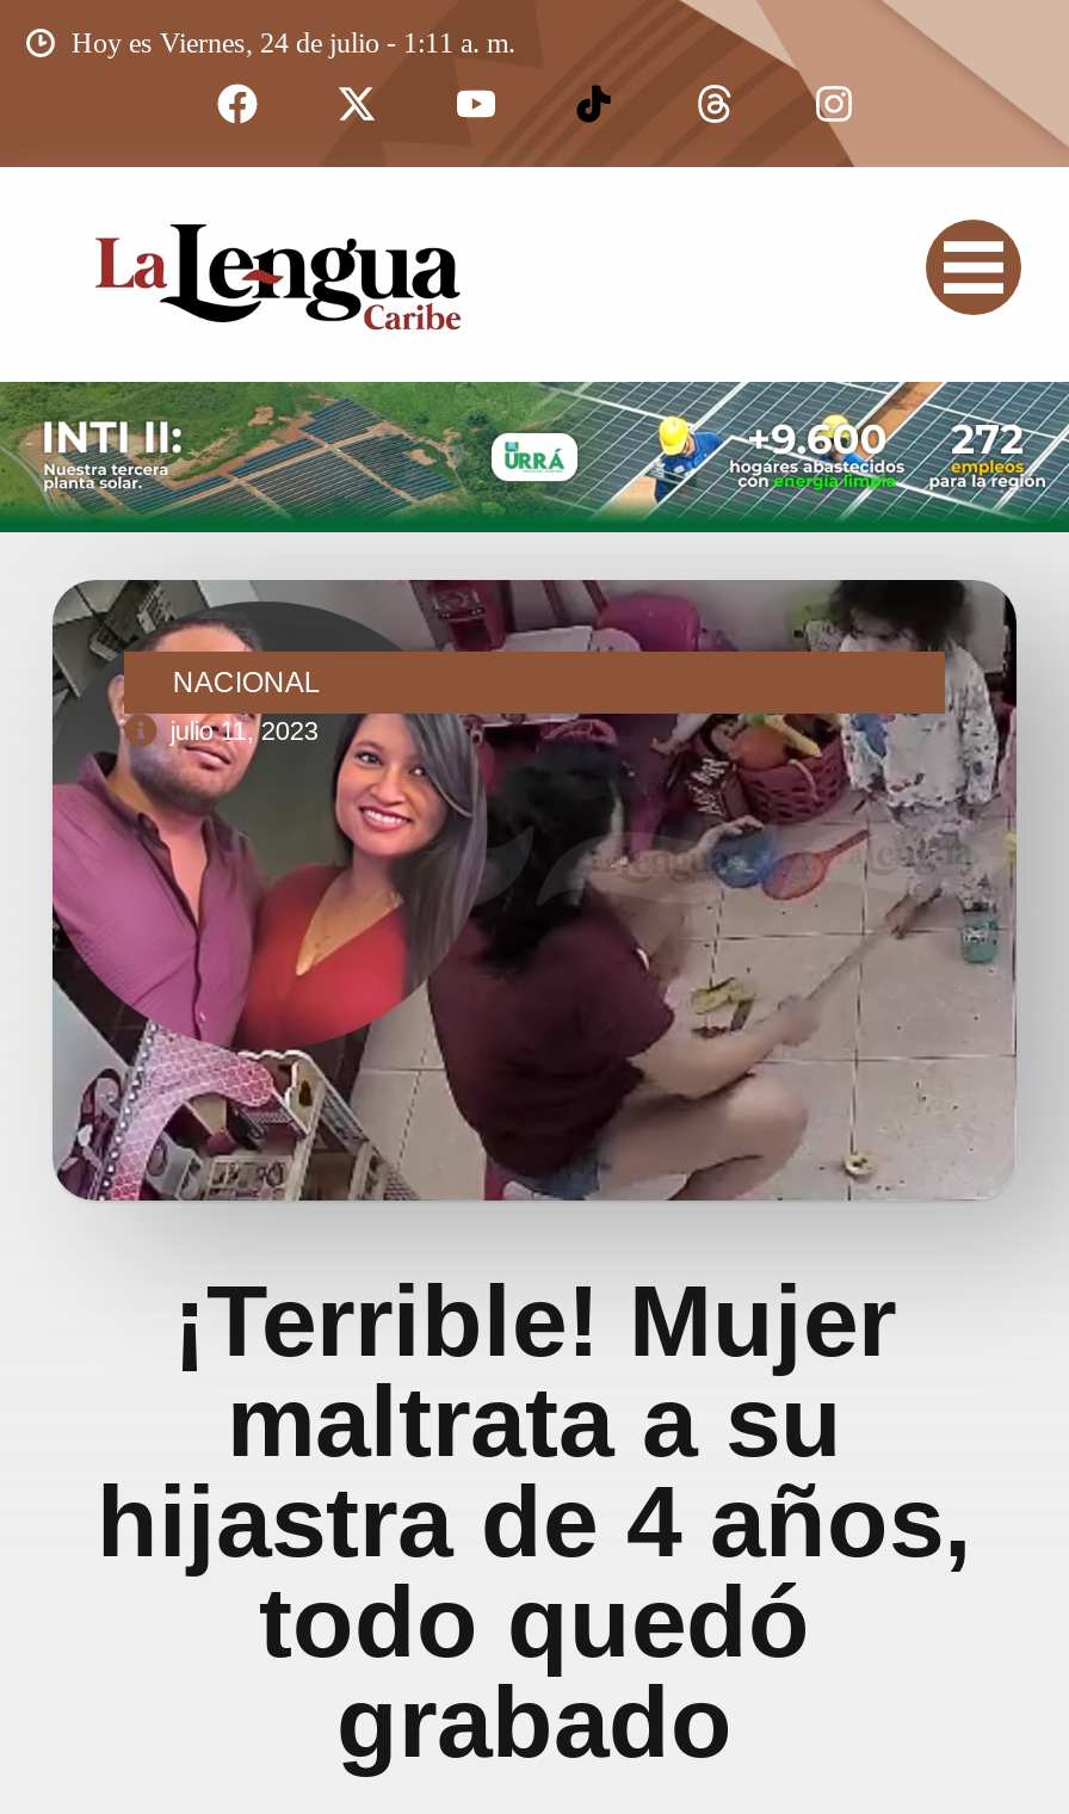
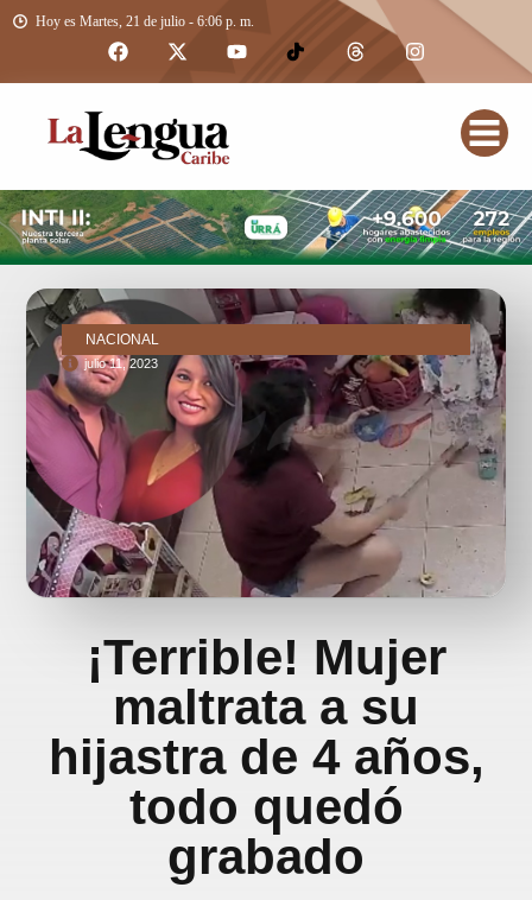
[72,26,515,60] Hoy es Viernes, 24 de julio - 1:11 a. m. -> [36,13,254,30] Hoy es Martes, 21 de julio - 6:06 p. m.

